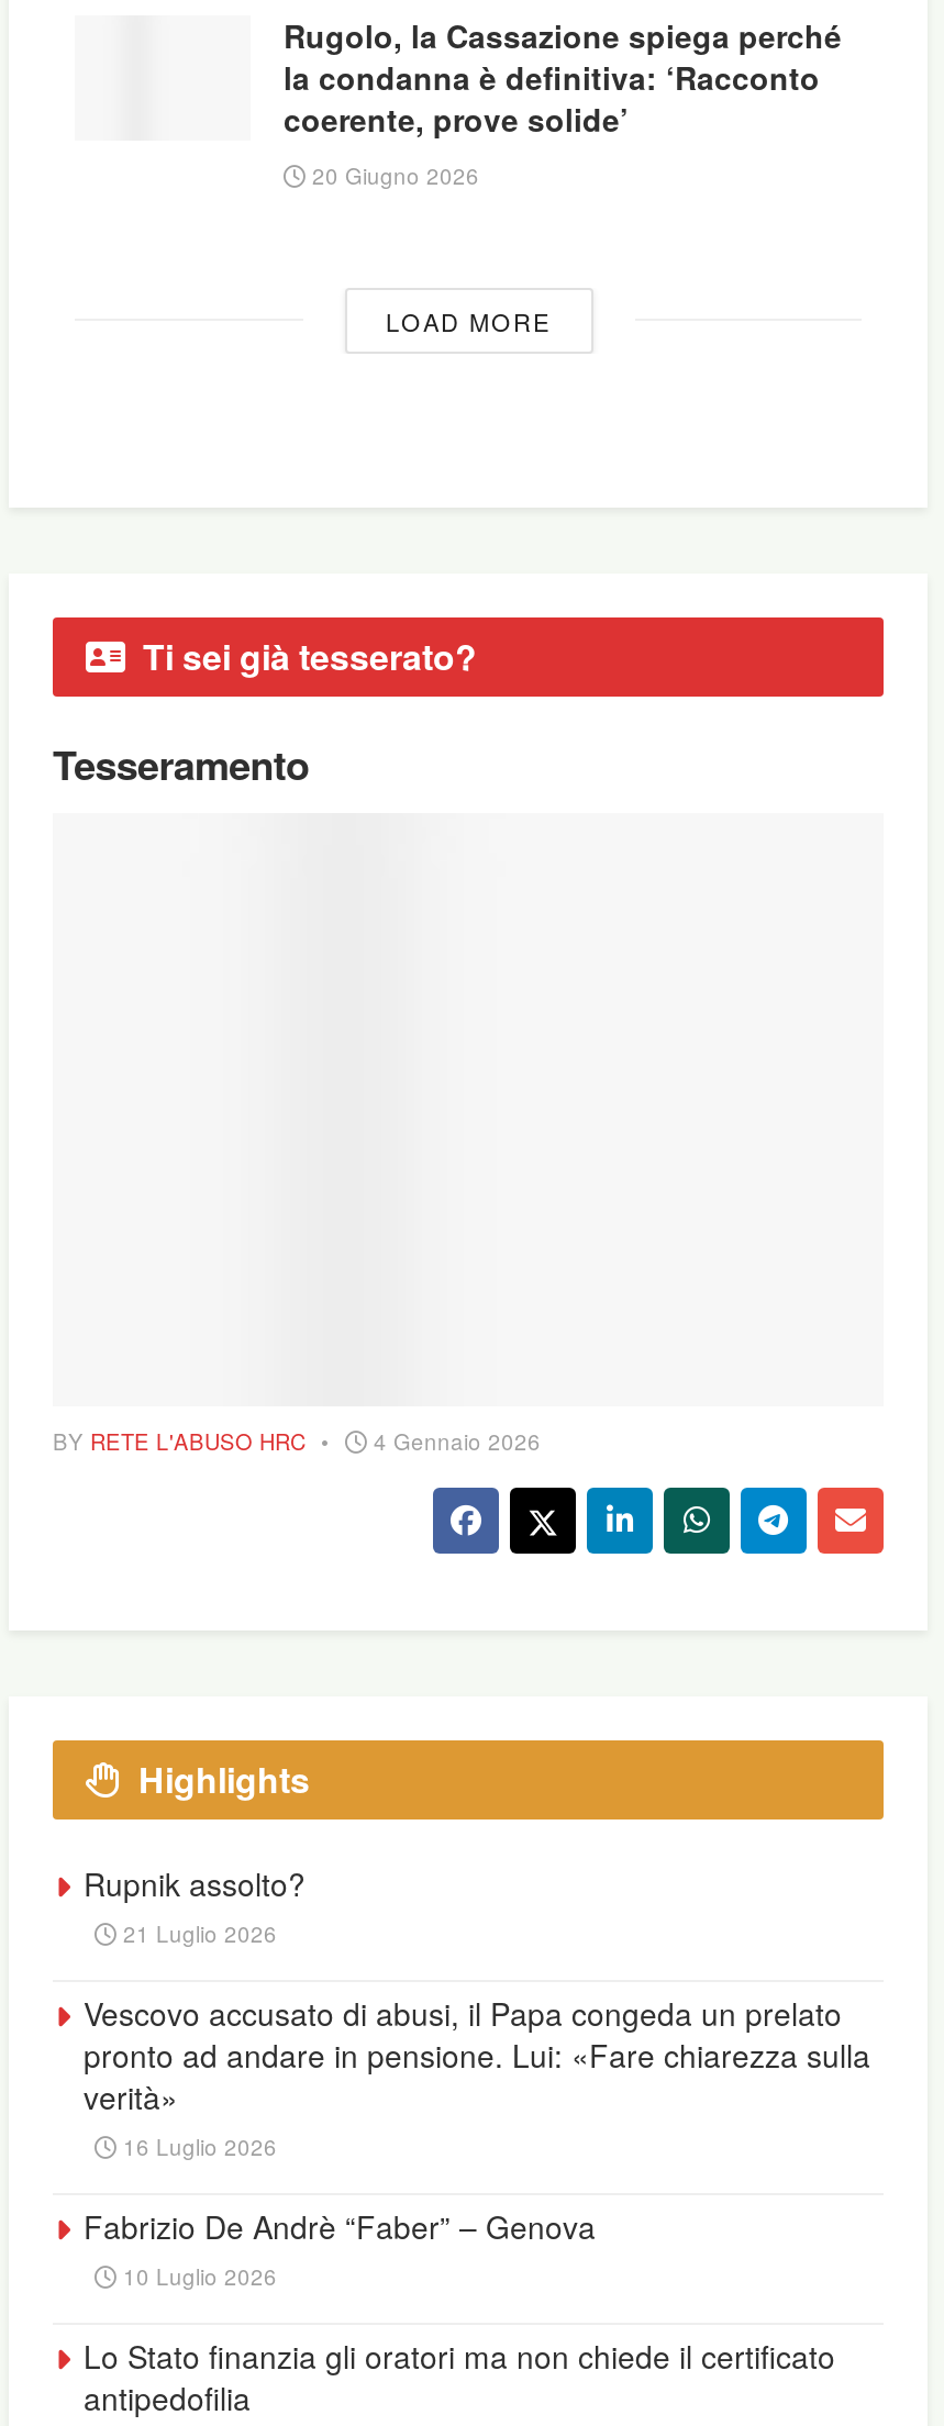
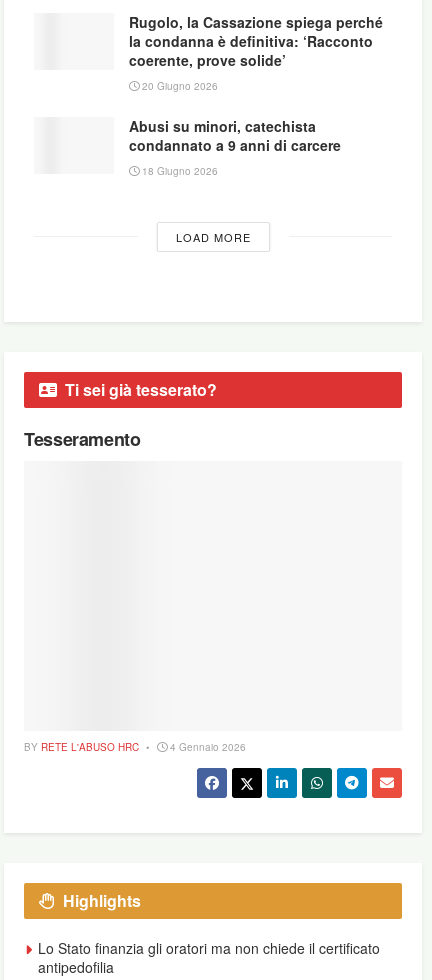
none -> [129,116,341,178] Abusi su minori, catechista | condannato a 9 anni di carcere | 18 Giugno 2026
moved [53,303,551,1803] -> [24,229,250,912]: LOAD MORE | Ti sei già tesserato? | Tesseramento | BY RETE L'ABUSO HRC | 4 Gennaio 2026 | Highlights
[84,1861,870,2291] Rupnik assolto? | 21 Luglio 2026 | Vescovo accusato di abusi, il Papa congeda un prelato | pronto ad andare in pensione. Lui: «Fare chiarezza sulla | verità» | 16 Luglio 2026 | Fabrizio De Andrè “Faber” – Genova | 10 Luglio 2026 -> none

